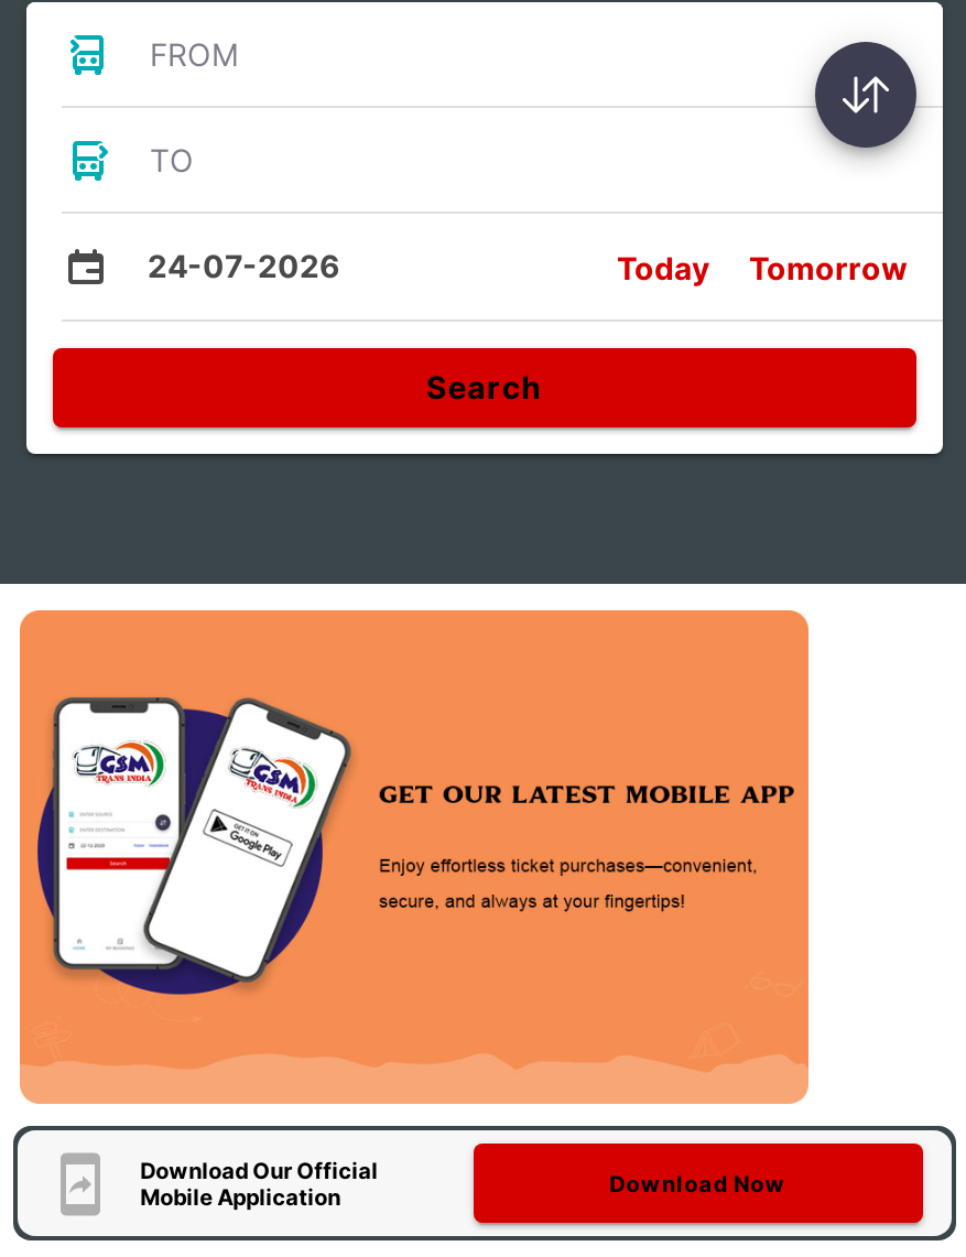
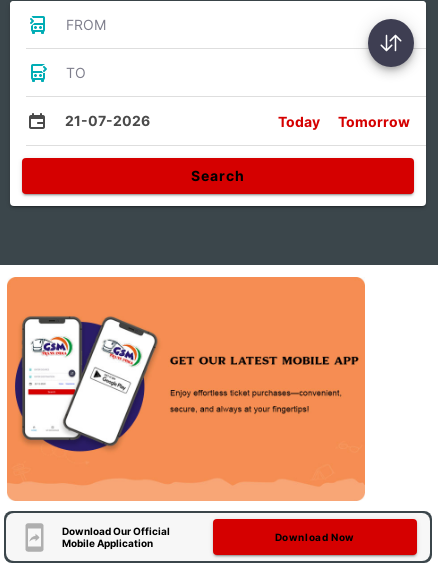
[148,247,339,284] 24-07-2026 -> [65,112,150,129] 21-07-2026

